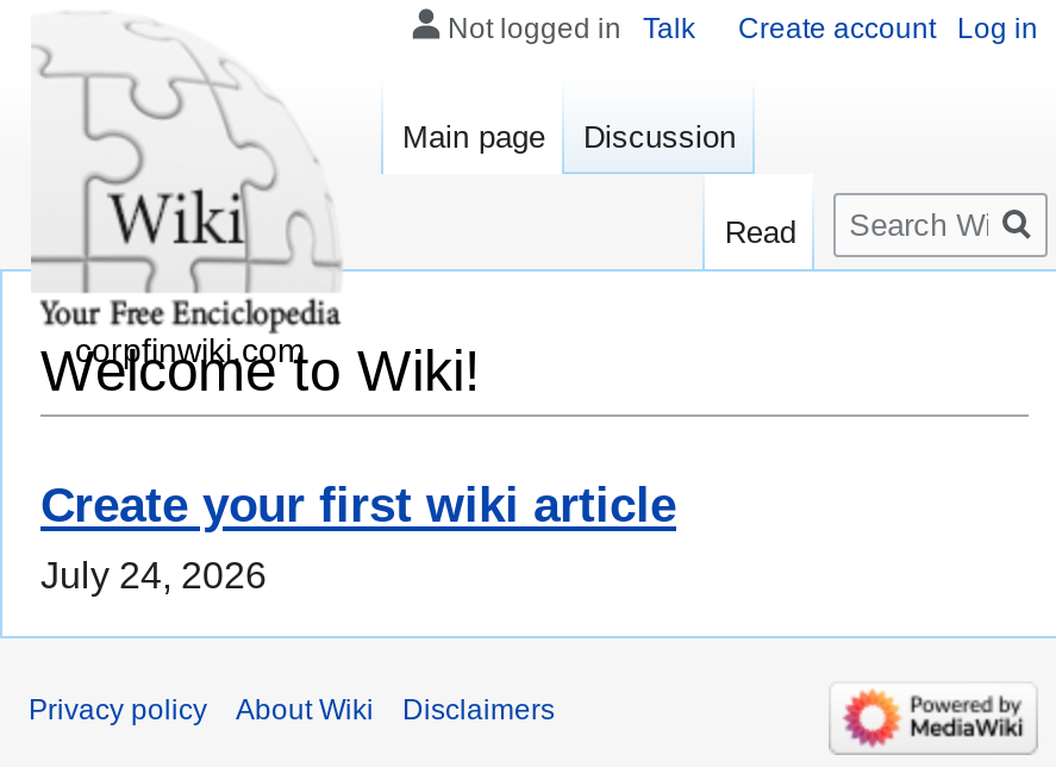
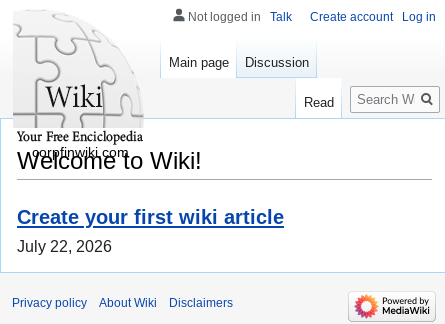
[40,556,267,596] July 24, 2026 -> [17,238,112,255] July 22, 2026

